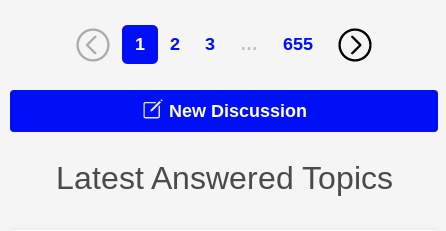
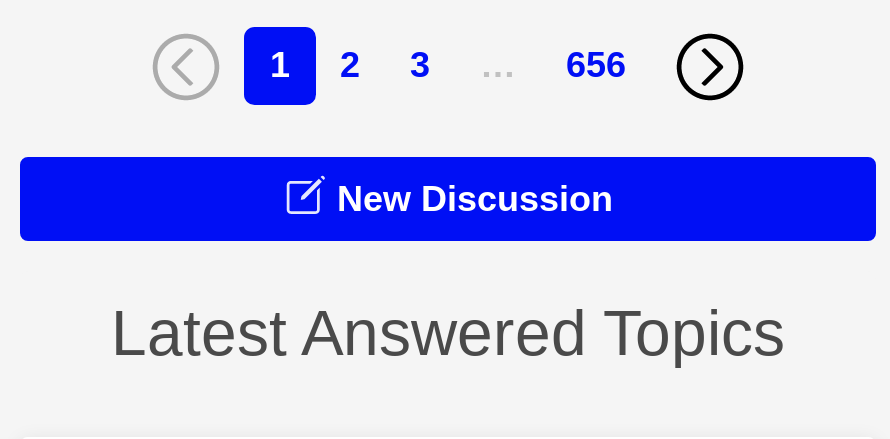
[283,34,313,54] 655 -> [566,45,626,85] 656

